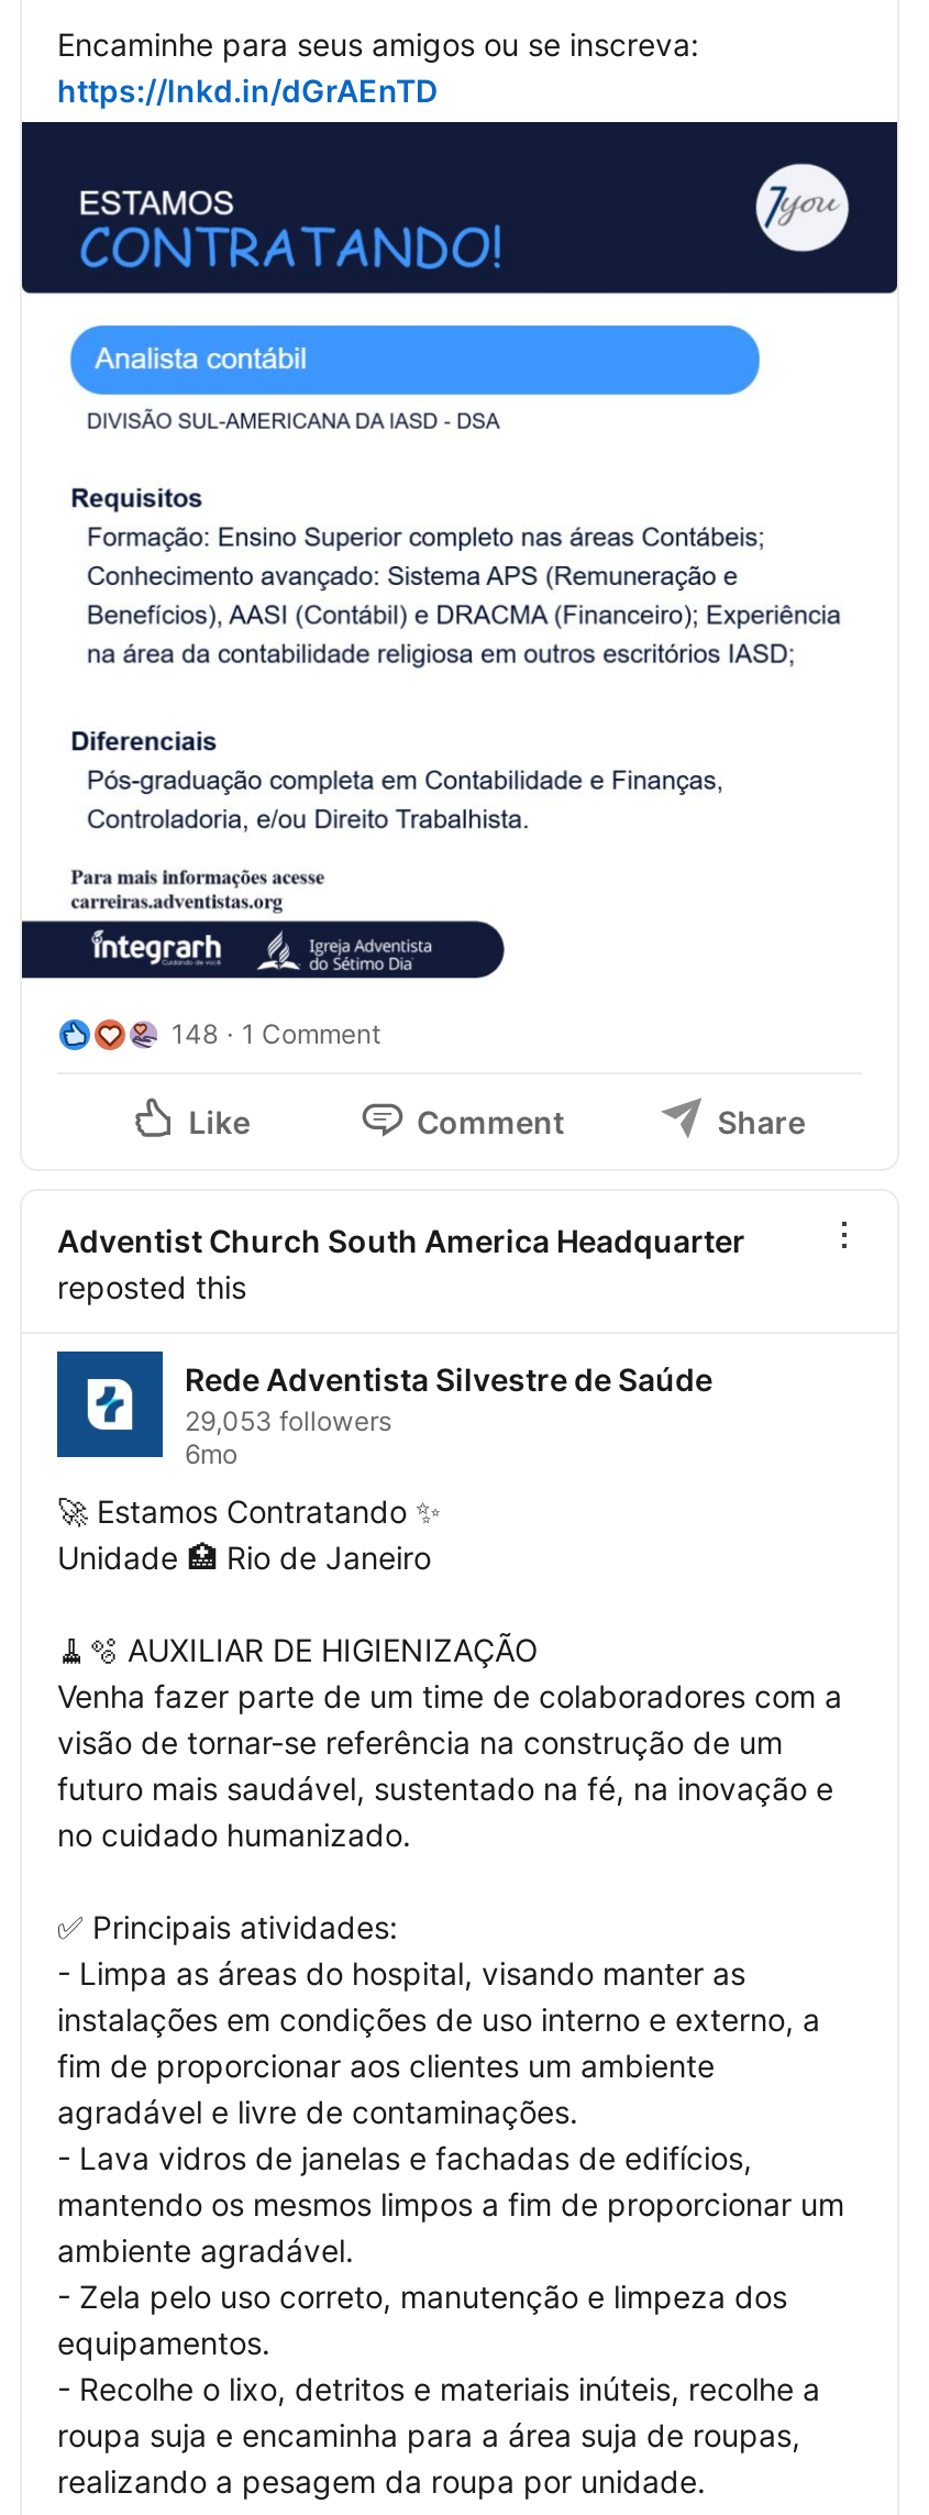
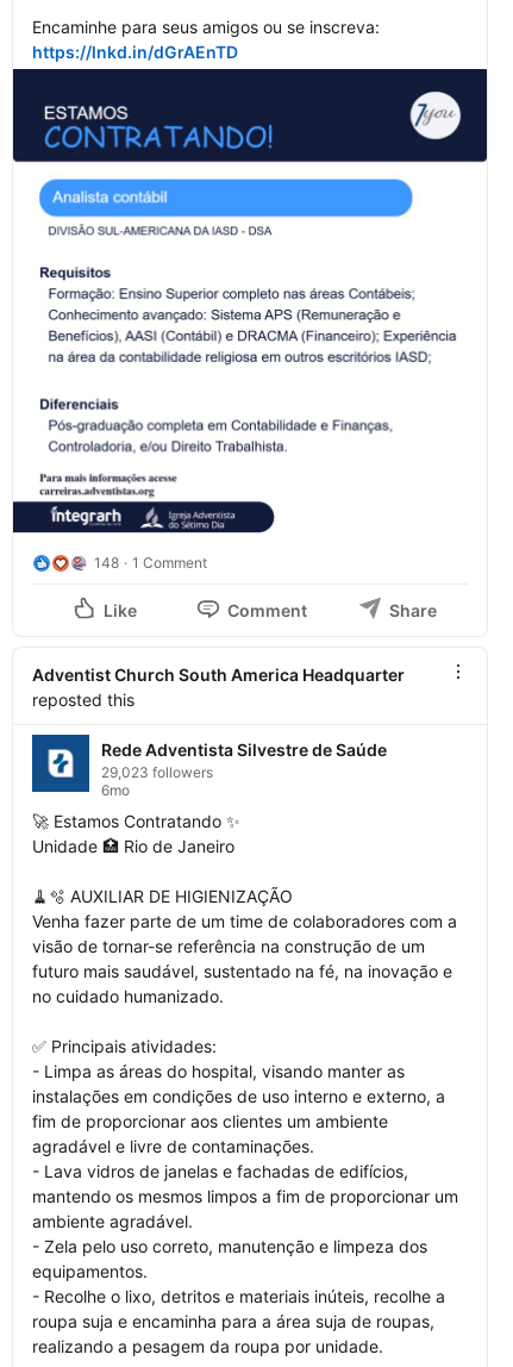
[185,1405,391,1438] 29,053 followers -> [101,764,213,781] 29,023 followers

